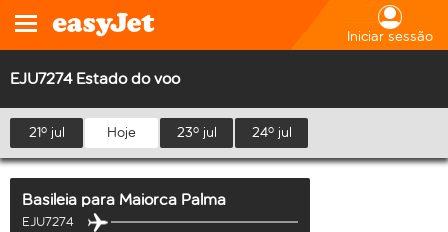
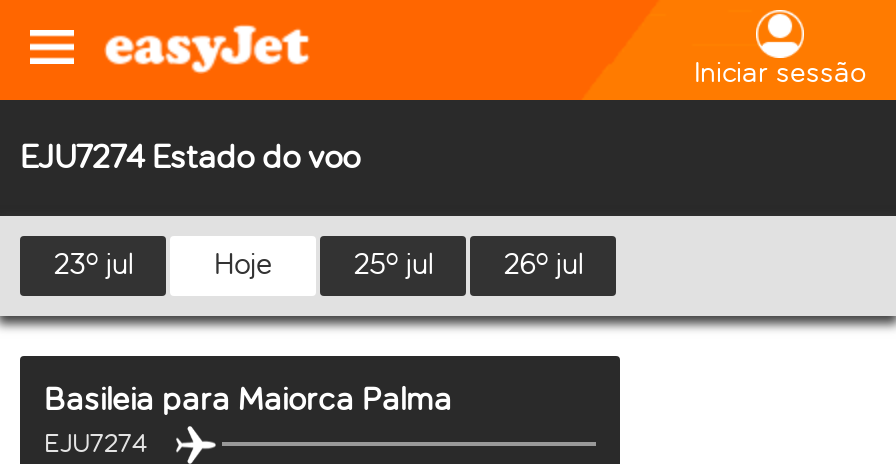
[28,124,64,141] 21º jul -> [53,248,133,282] 23º jul
[176,124,216,141] 23º jul -> [353,248,433,282] 25º jul
[251,124,291,141] 24º jul -> [503,248,583,282] 26º jul

